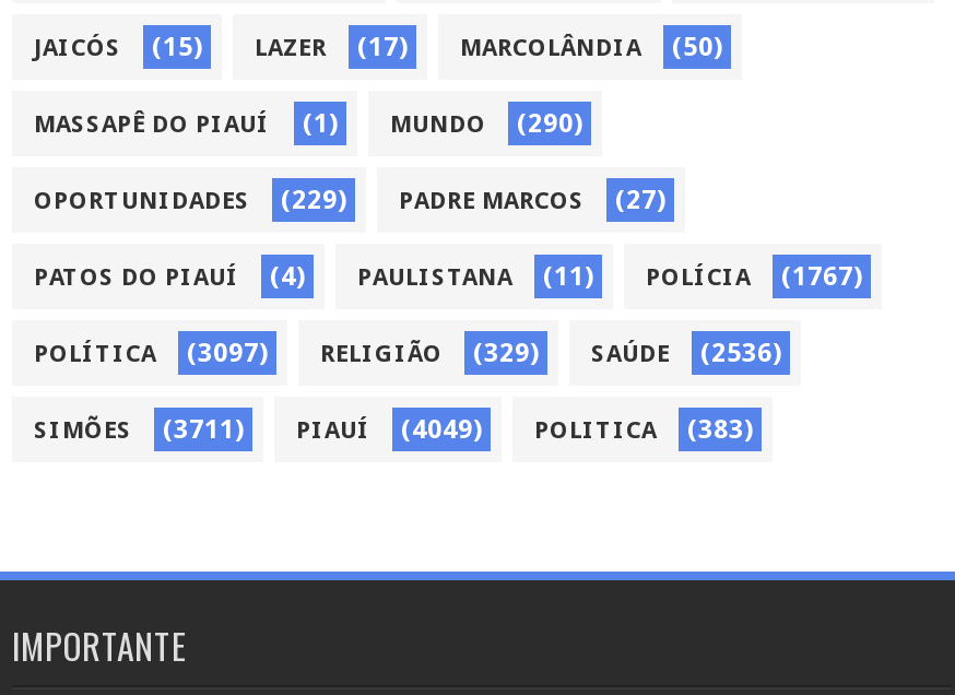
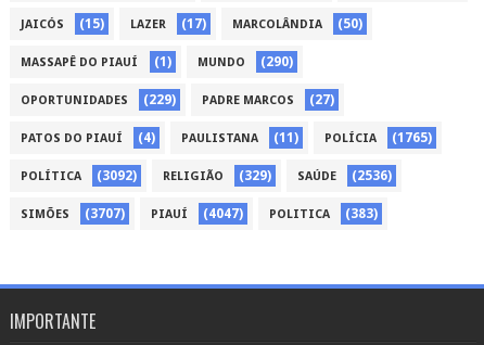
[34,262,862,293] PATOS DO PIAUÍ (4) PAULISTANA (11) POLÍCIA (1767) -> [21,131,432,146] PATOS DO PIAUÍ (4) PAULISTANA (11) POLÍCIA (1765)
[34,339,781,369] POLÍTICA (3097) RELIGIÃO (329) SAÚDE (2536) -> [21,169,392,184] POLÍTICA (3092) RELIGIÃO (329) SAÚDE (2536)
[163,415,244,446] (3711) -> [85,207,125,222] (3707)
[401,415,482,446] (4049) -> [203,207,243,222] (4047)

